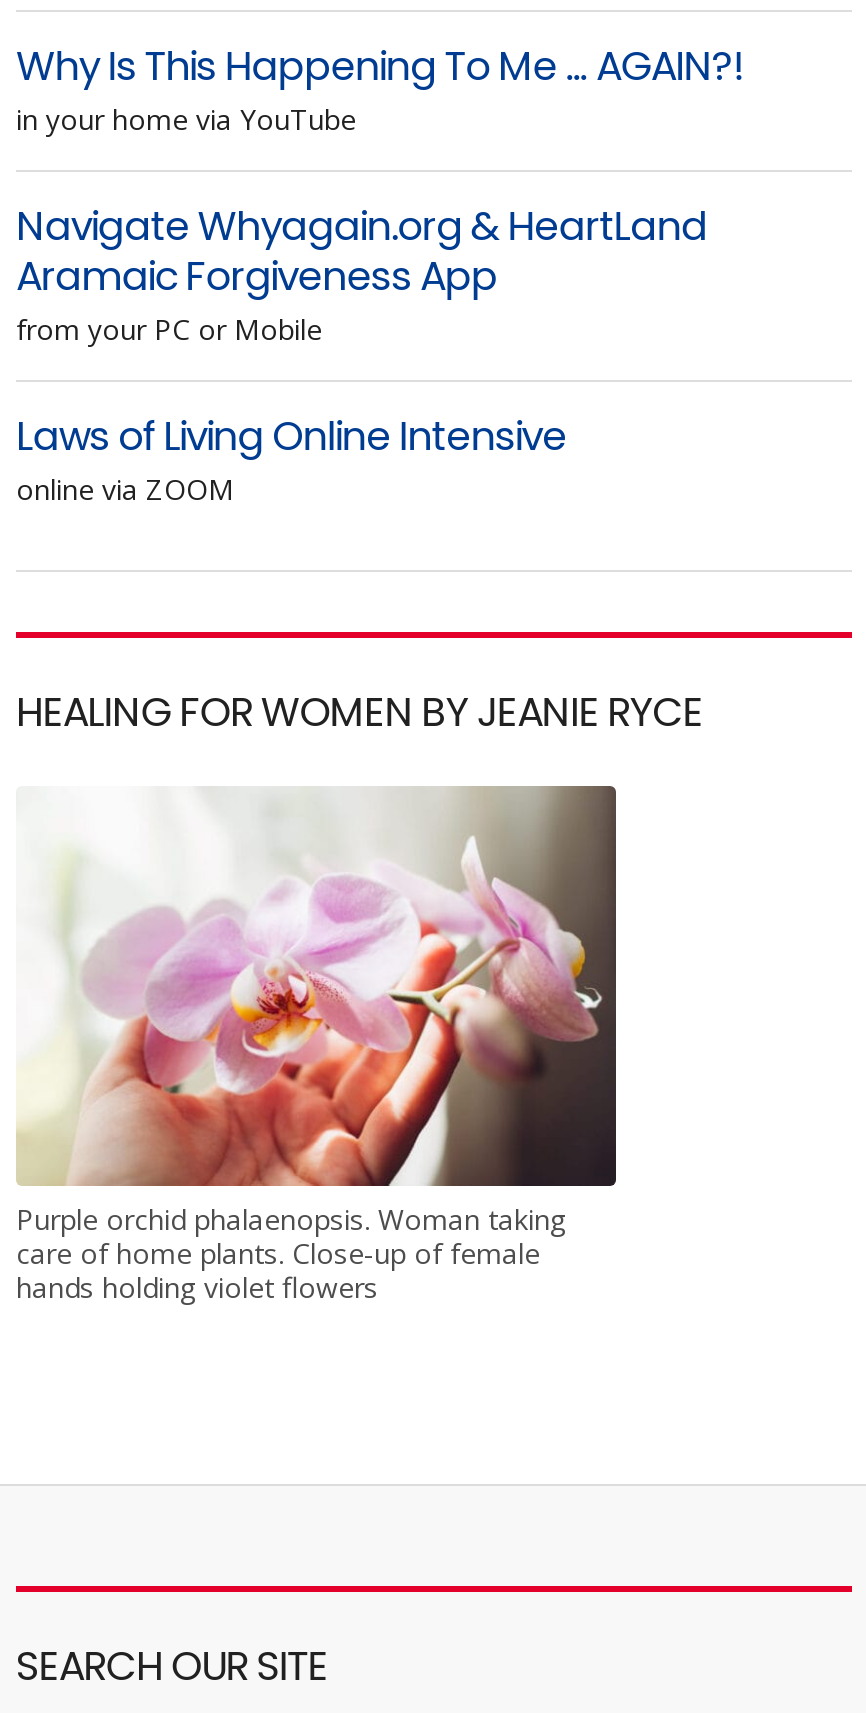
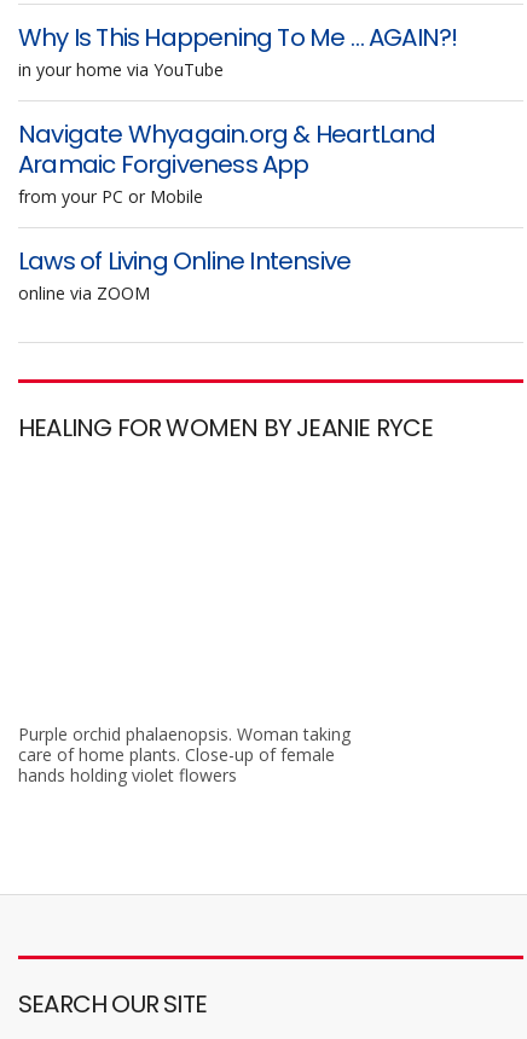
[16,784,618,1188] [image] -> none

